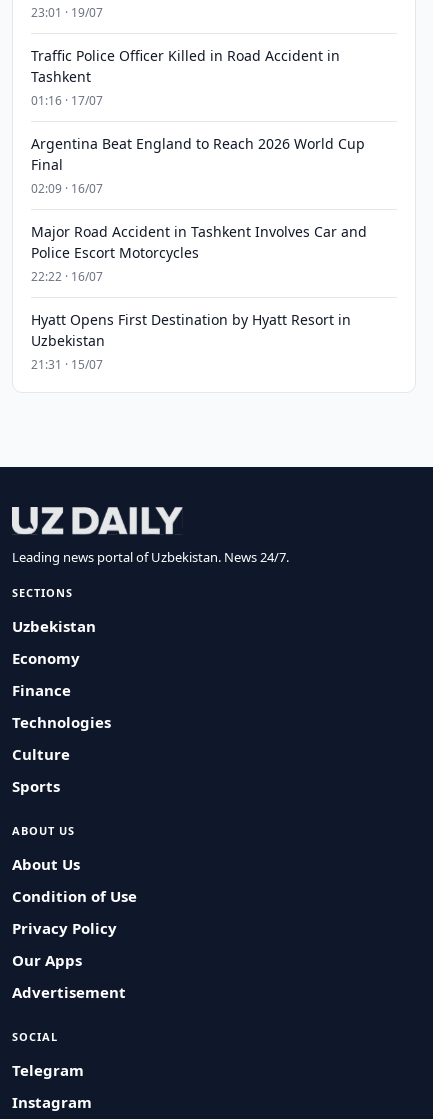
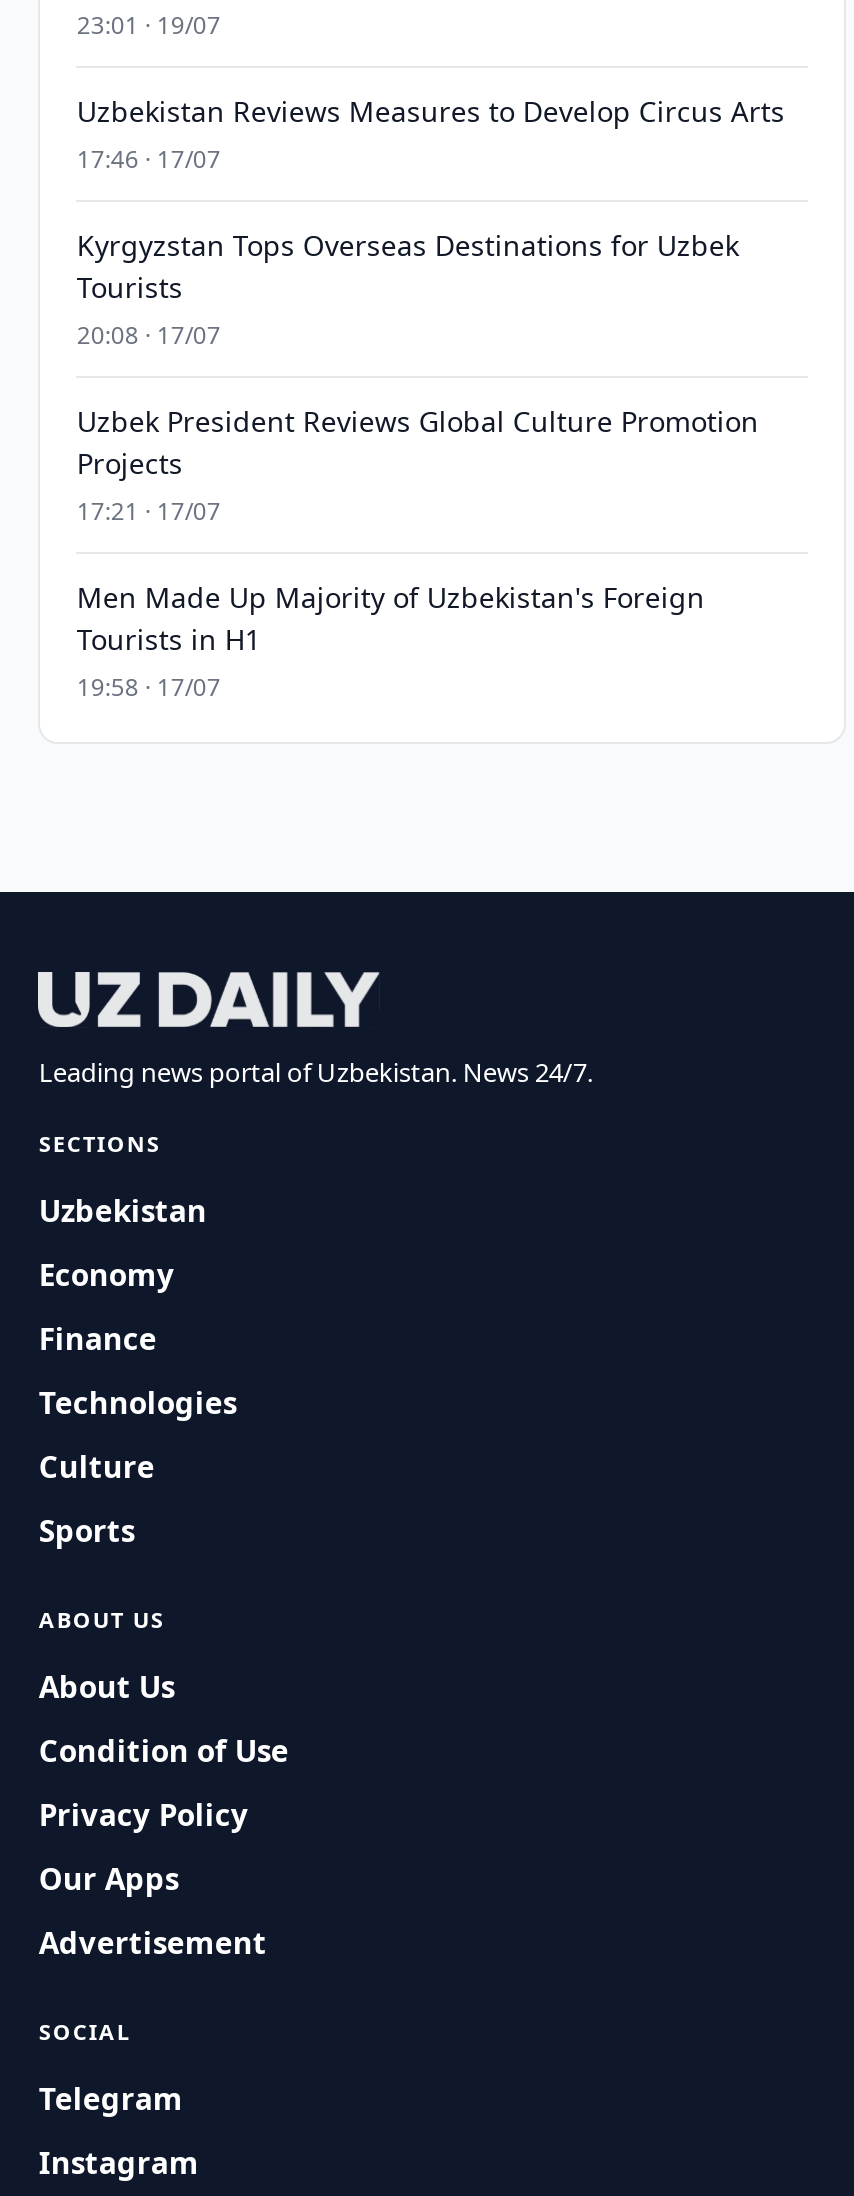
[31,46,340,109] Traffic Police Officer Killed in Road Accident in | Tashkent | 01:16 · 17/07 -> [77,92,785,176] Uzbekistan Reviews Measures to Develop Circus Arts | 17:46 · 17/07
[31,134,365,197] Argentina Beat England to Reach 2026 World Cup | Final | 02:09 · 16/07 -> [77,226,739,352] Kyrgyzstan Tops Overseas Destinations for Uzbek | Tourists | 20:08 · 17/07
[31,222,367,285] Major Road Accident in Tashkent Involves Car and | Police Escort Motorcycles | 22:22 · 16/07 -> [77,402,759,528] Uzbek President Reviews Global Culture Promotion | Projects | 17:21 · 17/07
[31,310,351,373] Hyatt Opens First Destination by Hyatt Resort in | Uzbekistan | 21:31 · 15/07 -> [77,578,705,704] Men Made Up Majority of Uzbekistan's Foreign | Tourists in H1 | 19:58 · 17/07

